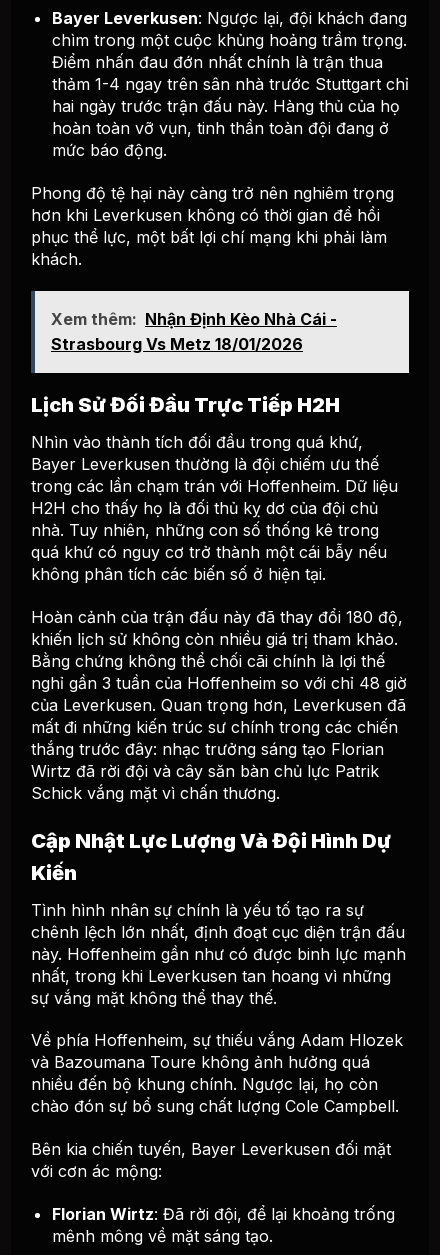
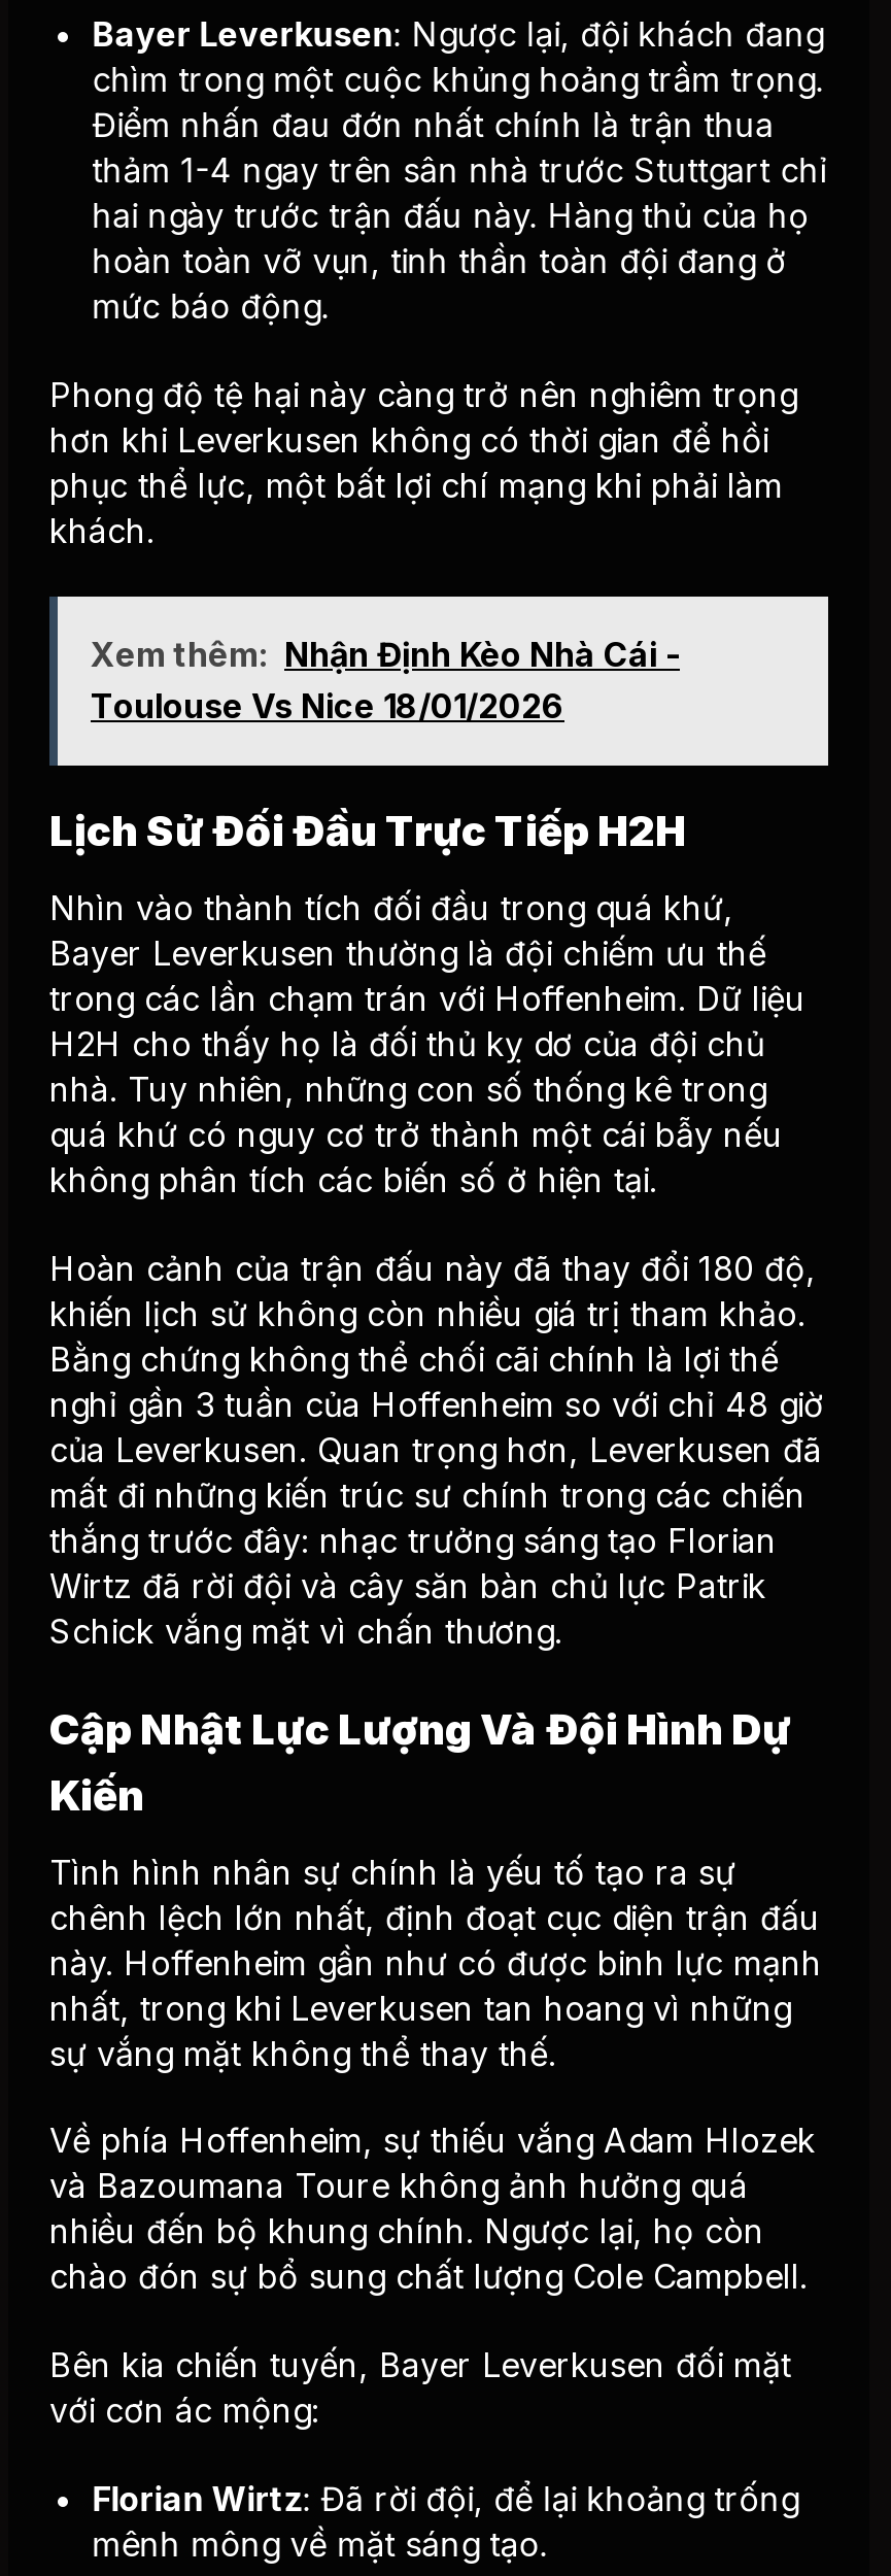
[51,334,303,354] Strasbourg Vs Metz 18/01/2026 -> [91,685,564,727] Toulouse Vs Nice 18/01/2026

